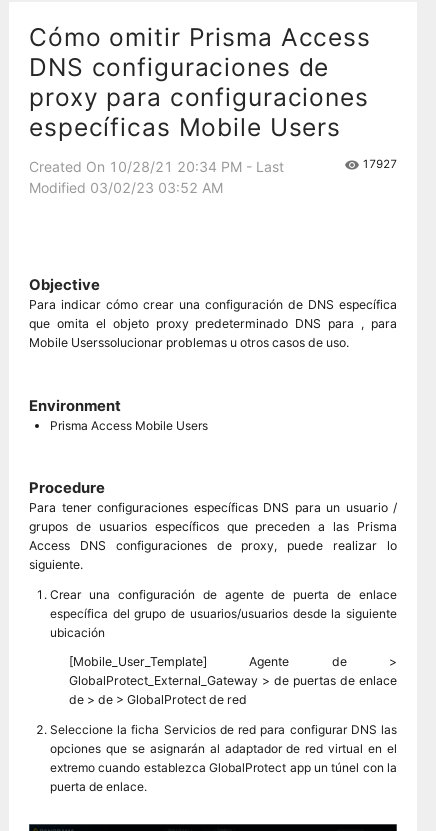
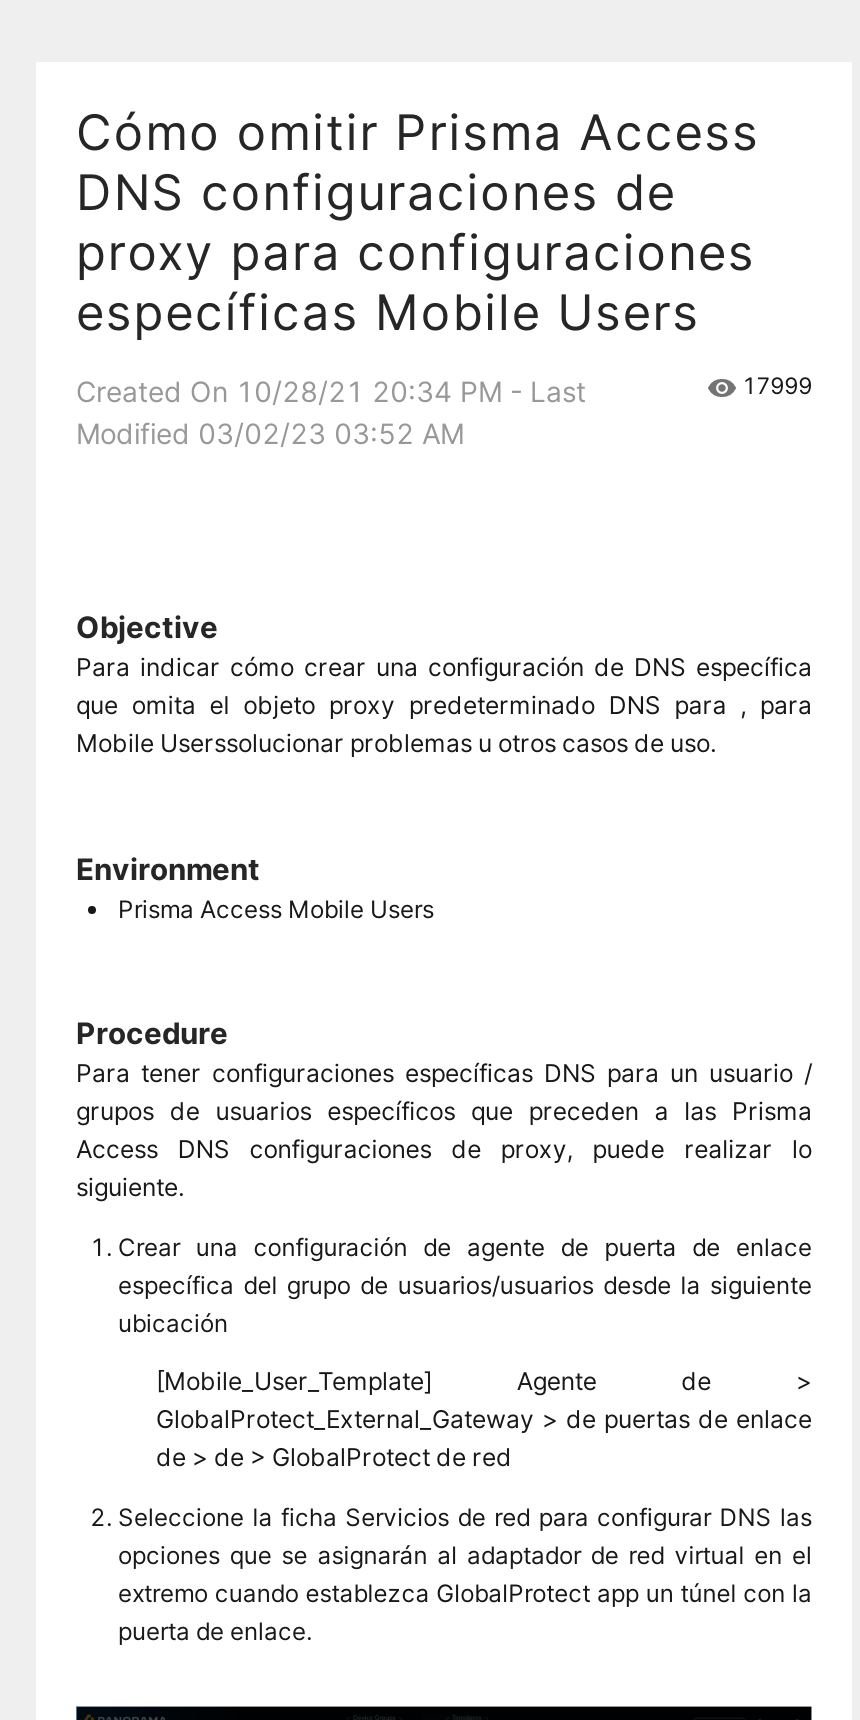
[362,157,397,171] 17927 -> [742,372,812,400] 17999

